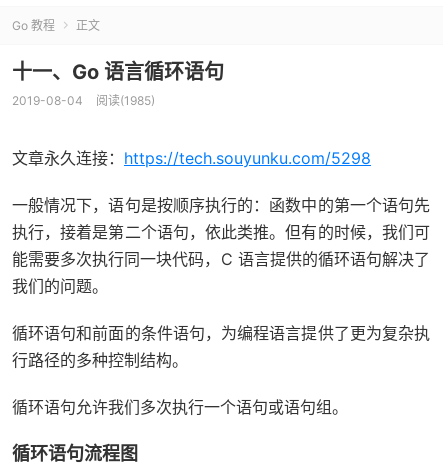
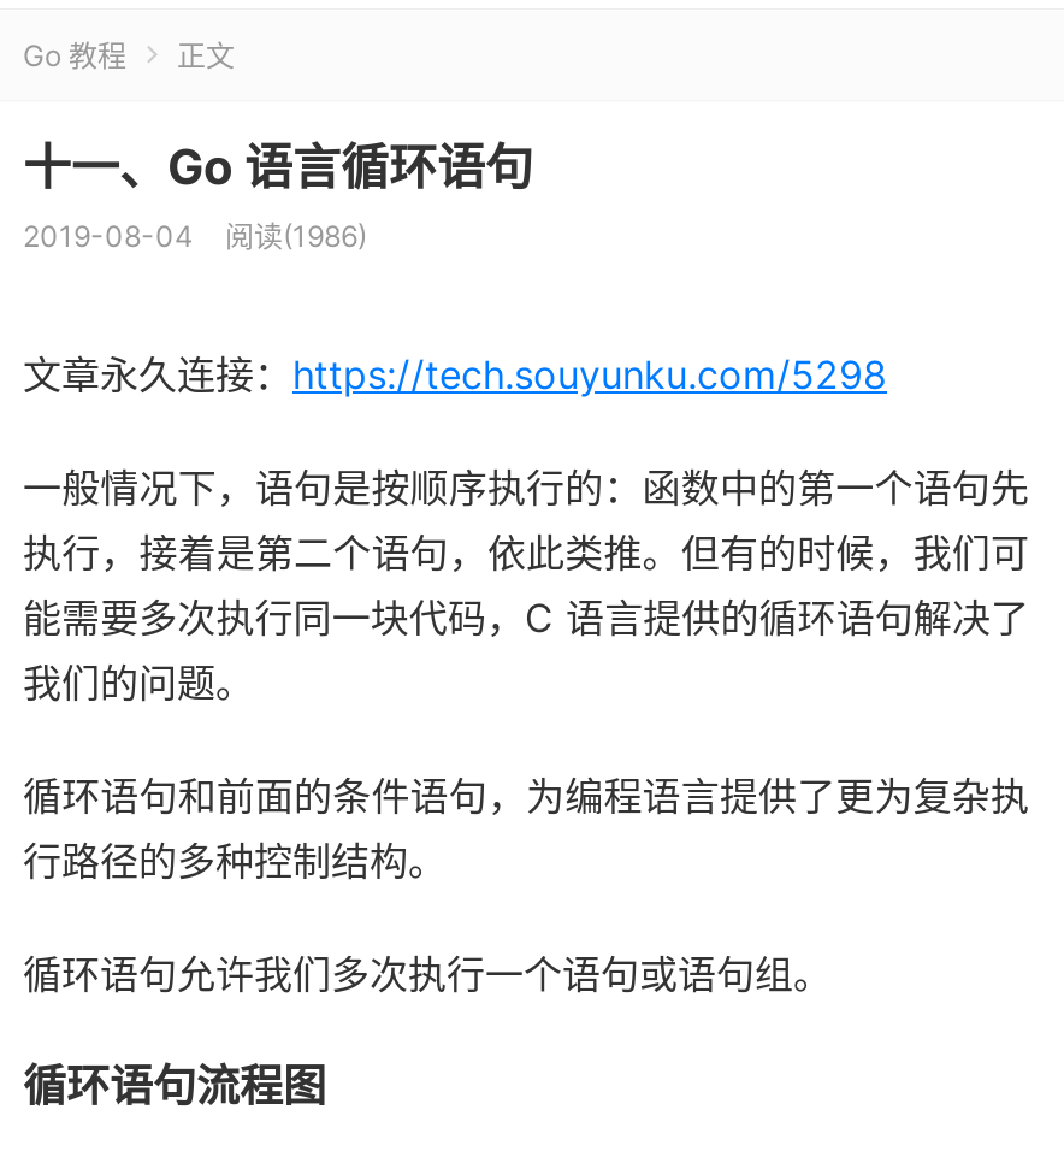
[12,93,155,108] 2019-08-04 阅读(1985) -> [23,218,367,254] 2019-08-04 阅读(1986)

